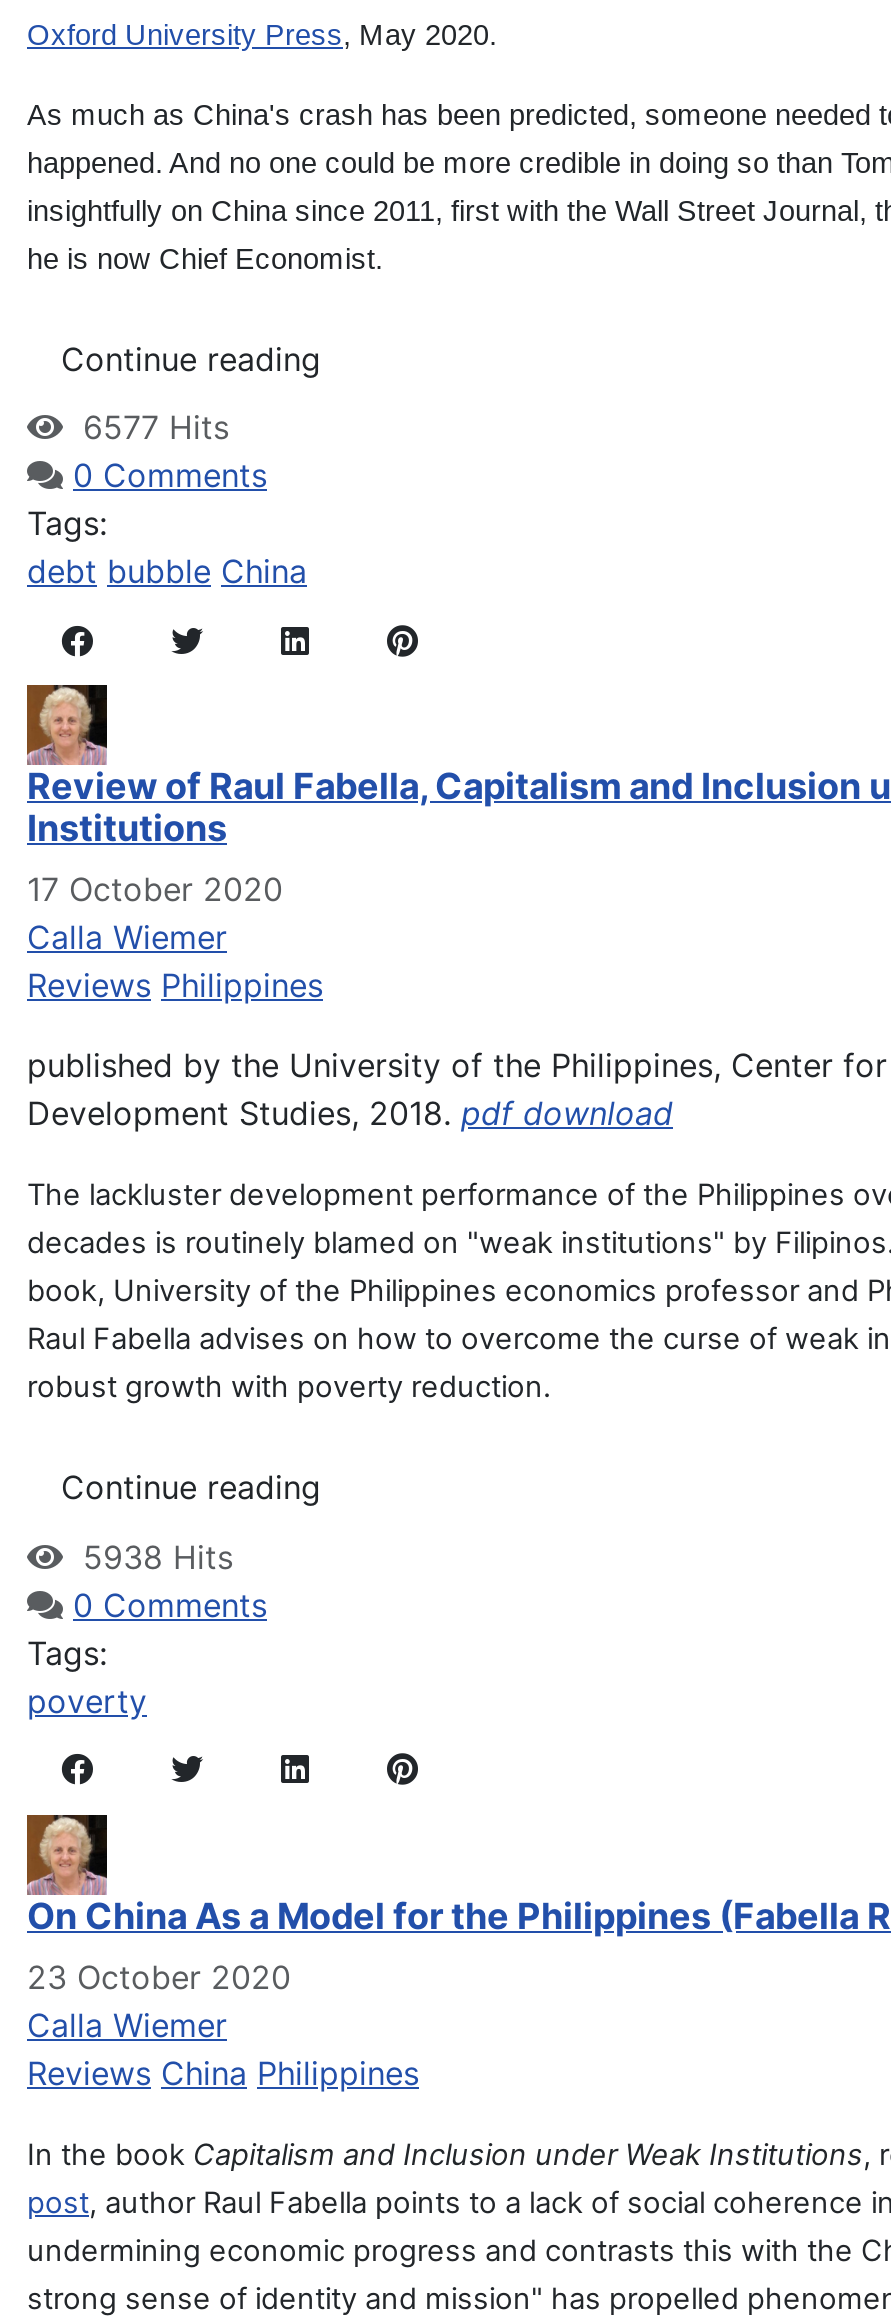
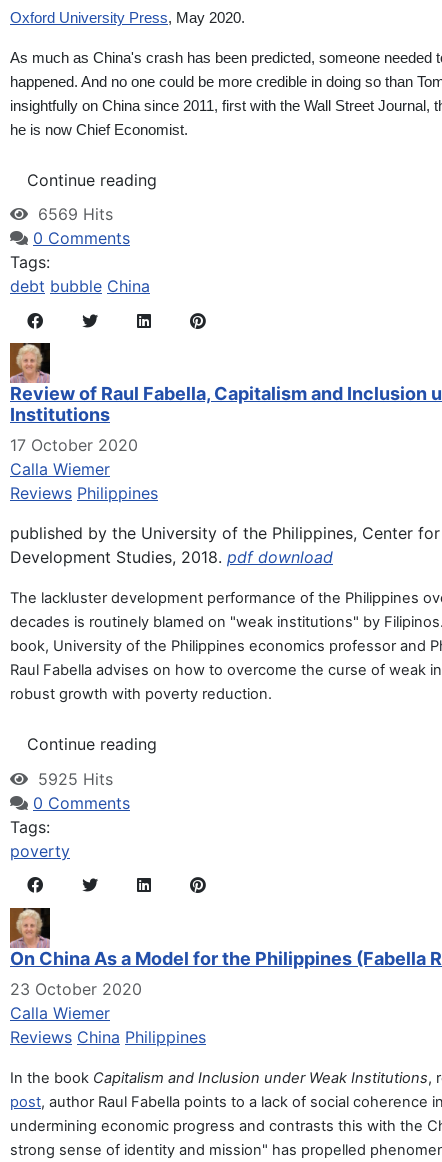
[63,408,229,448] 6577 Hits -> [28,204,113,224] 6569 Hits
[63,1536,233,1576] 5938 Hits -> [28,769,113,789] 5925 Hits

